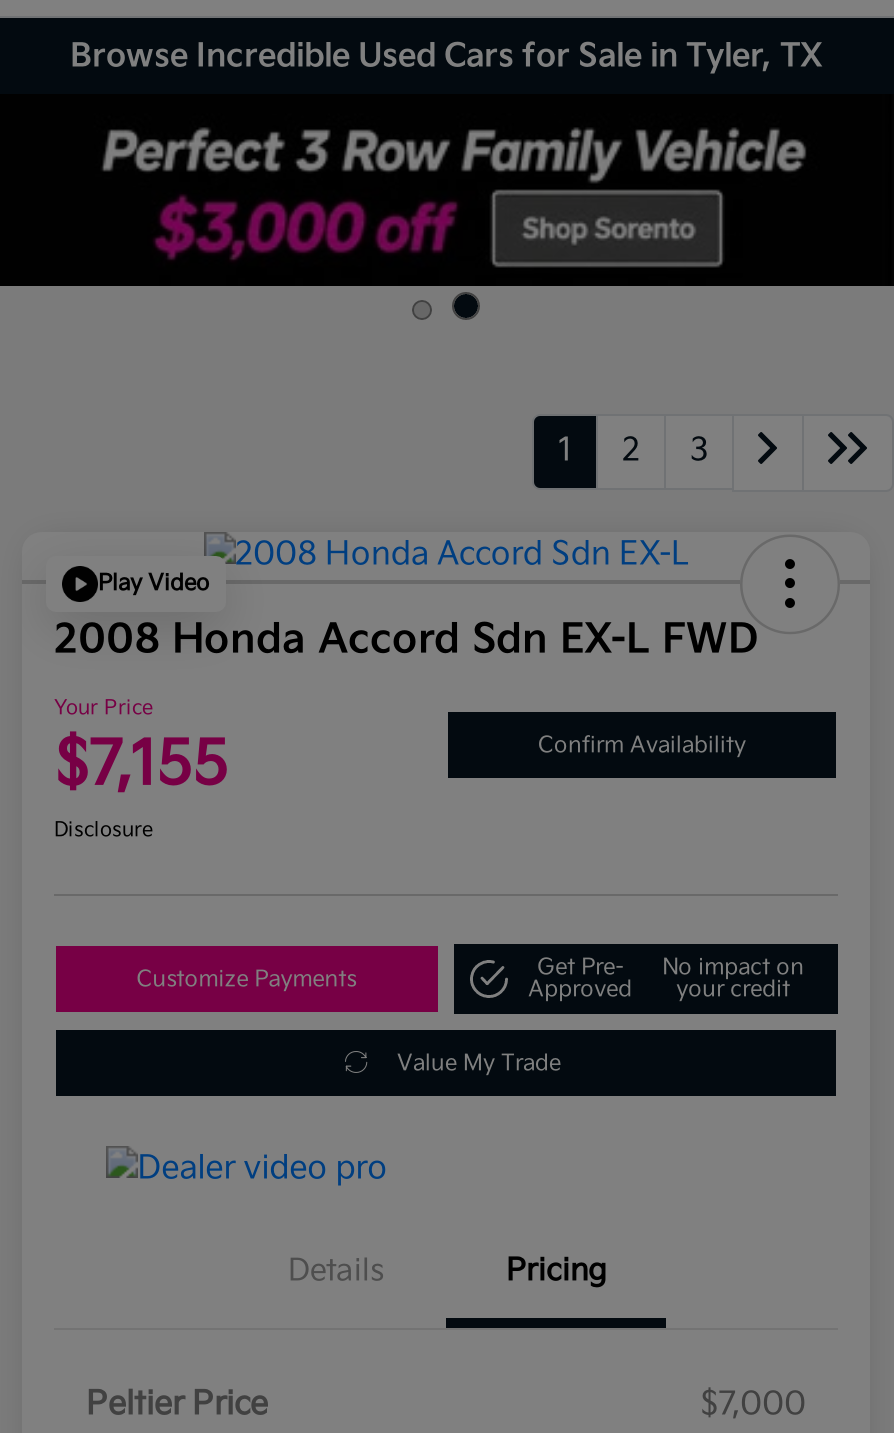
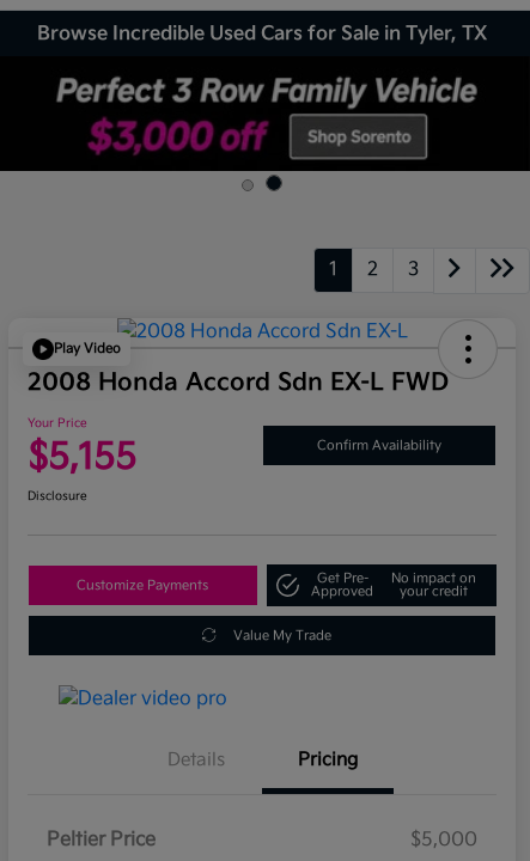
[54,730,228,802] $7,155 -> [28,436,136,479] $5,155
[700,1386,806,1424] $7,000 -> [410,828,477,851] $5,000

